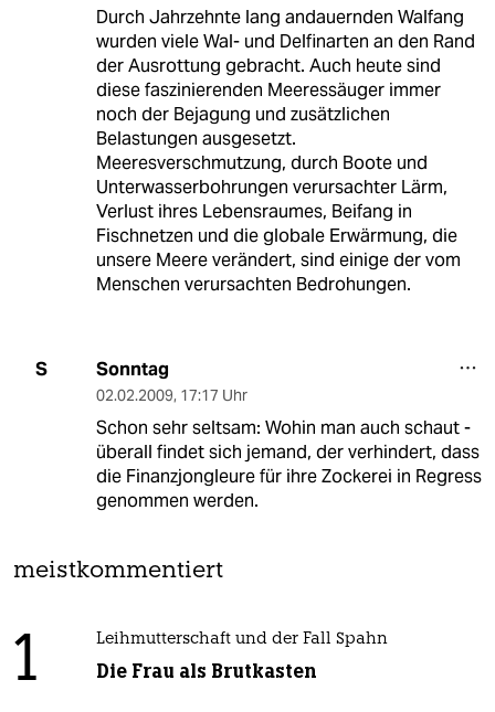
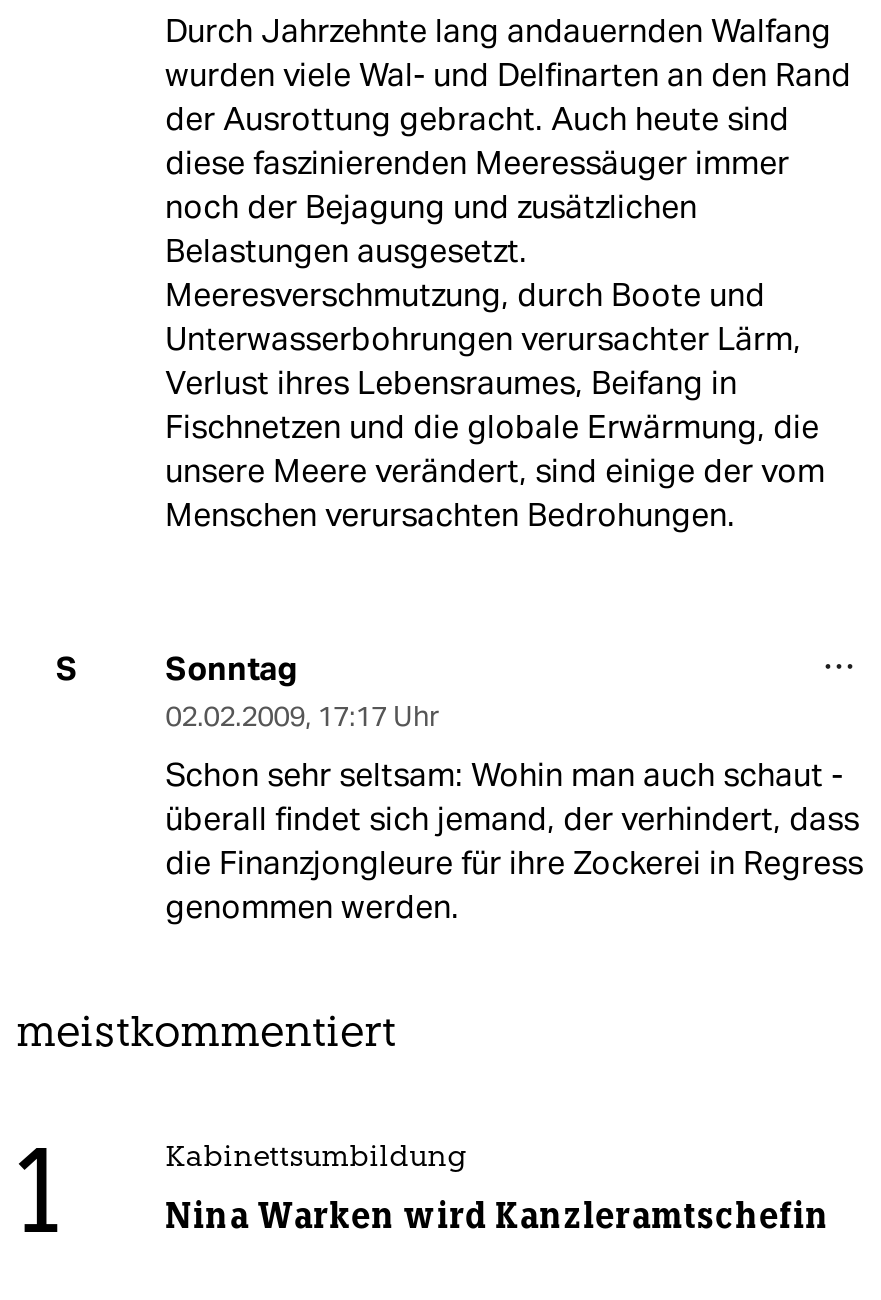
[96,631,387,648] Leihmutterschaft und der Fall Spahn -> [165,1144,467,1174] Kabinettsumbildung
[96,659,317,683] Die Frau als Brutkasten -> [165,1194,829,1238] Nina Warken wird Kanzleramtschefin

